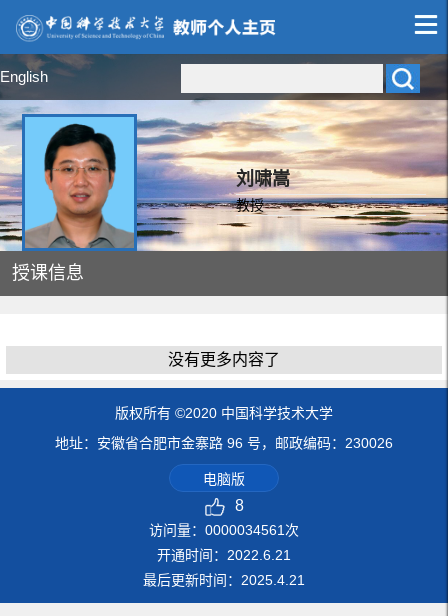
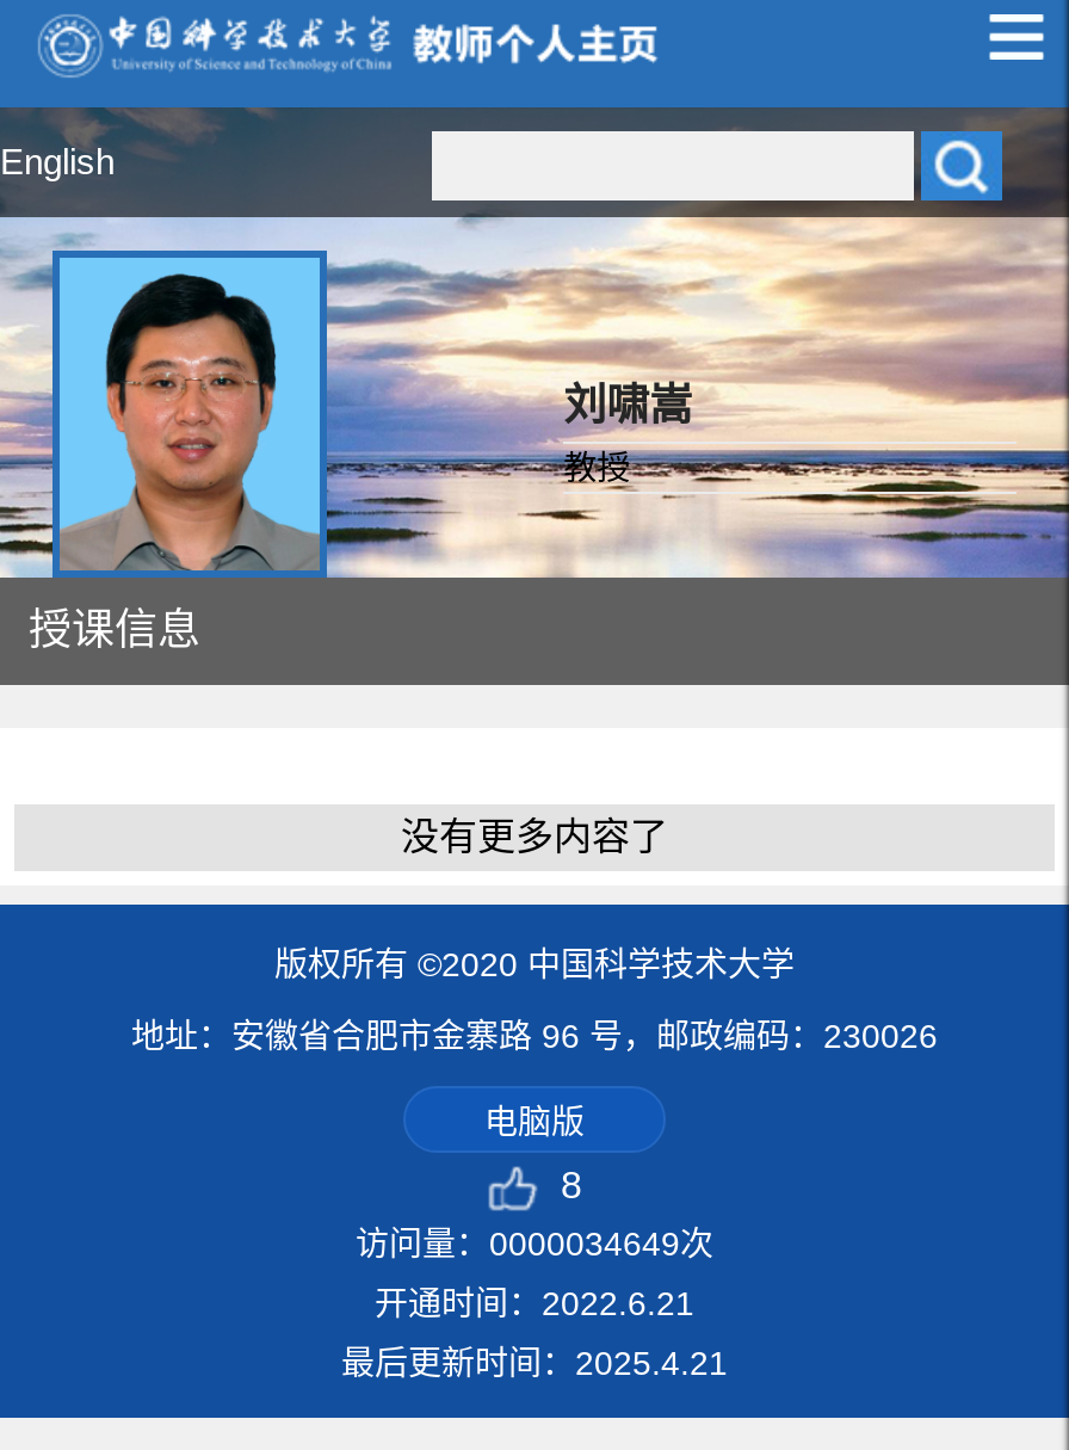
[149,522,299,538] 访问量：0000034561次 -> [356,1224,713,1262] 访问量：0000034649次

